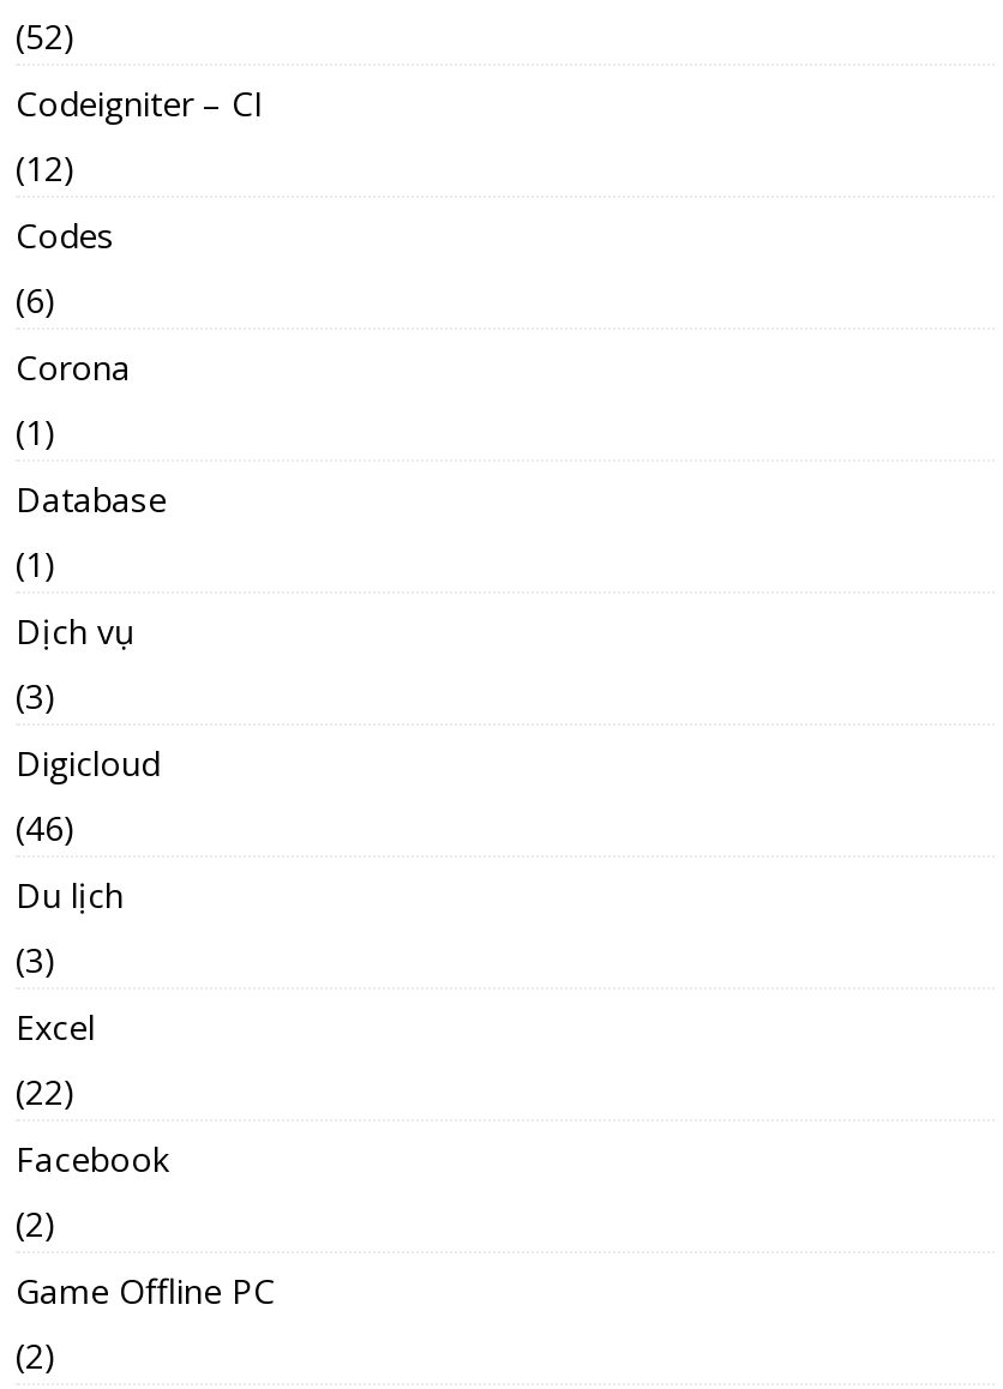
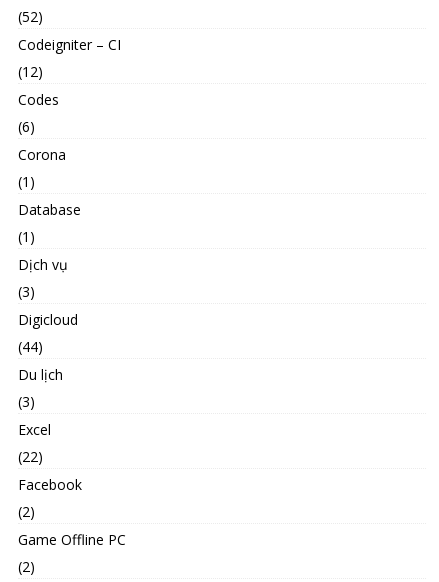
[16,805,76,851] (46) -> [18,337,43,356] (44)

